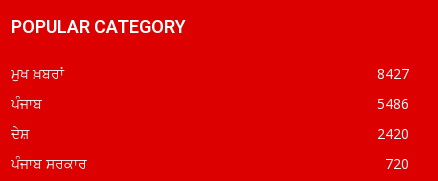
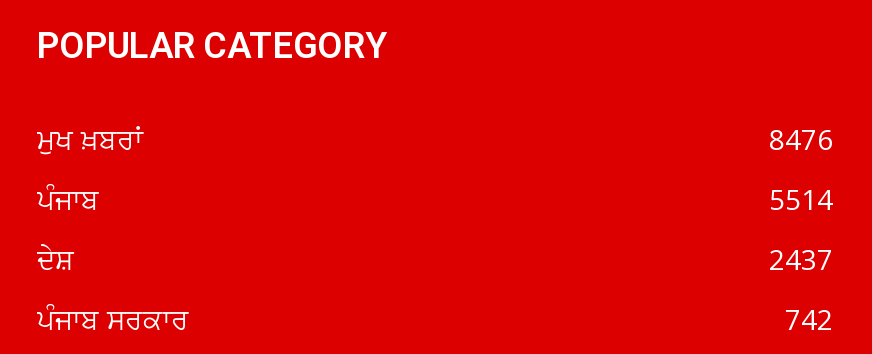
[377,64,409,83] 8427 -> [769,120,833,158] 8476
[377,94,409,113] 5486 -> [769,180,833,218] 5514
[377,124,409,143] 2420 -> [769,240,833,278] 2437
[385,154,409,173] 720 -> [785,300,833,338] 742

